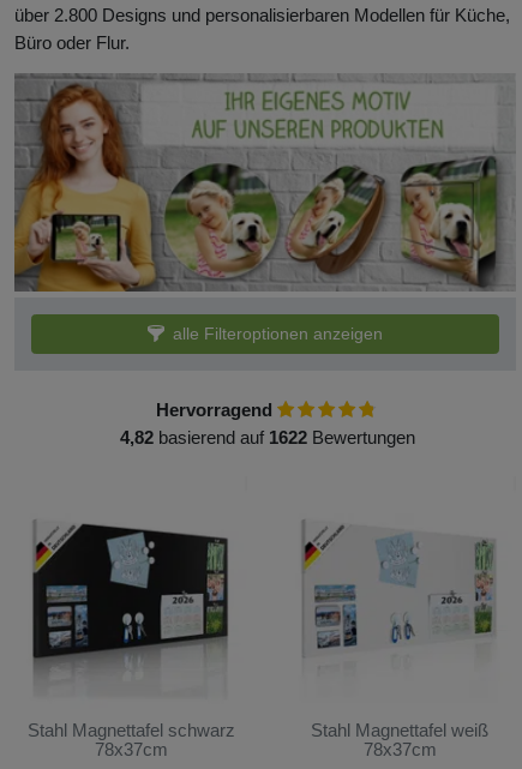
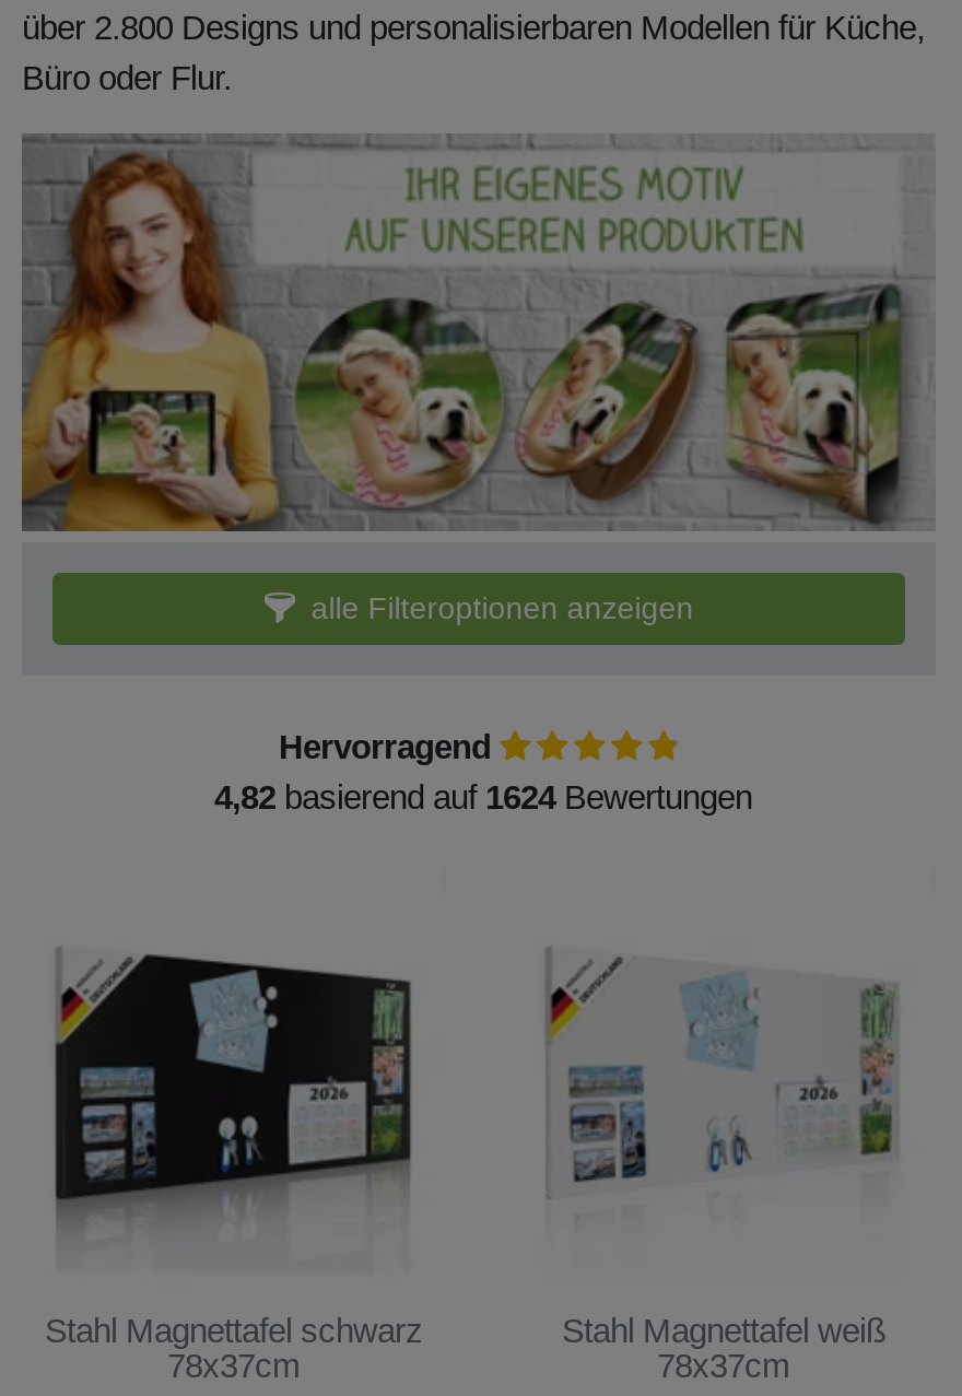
[120,427,415,447] 4,82 basierend auf 1622 Bewertungen -> [214,778,752,815] 4,82 basierend auf 1624 Bewertungen

